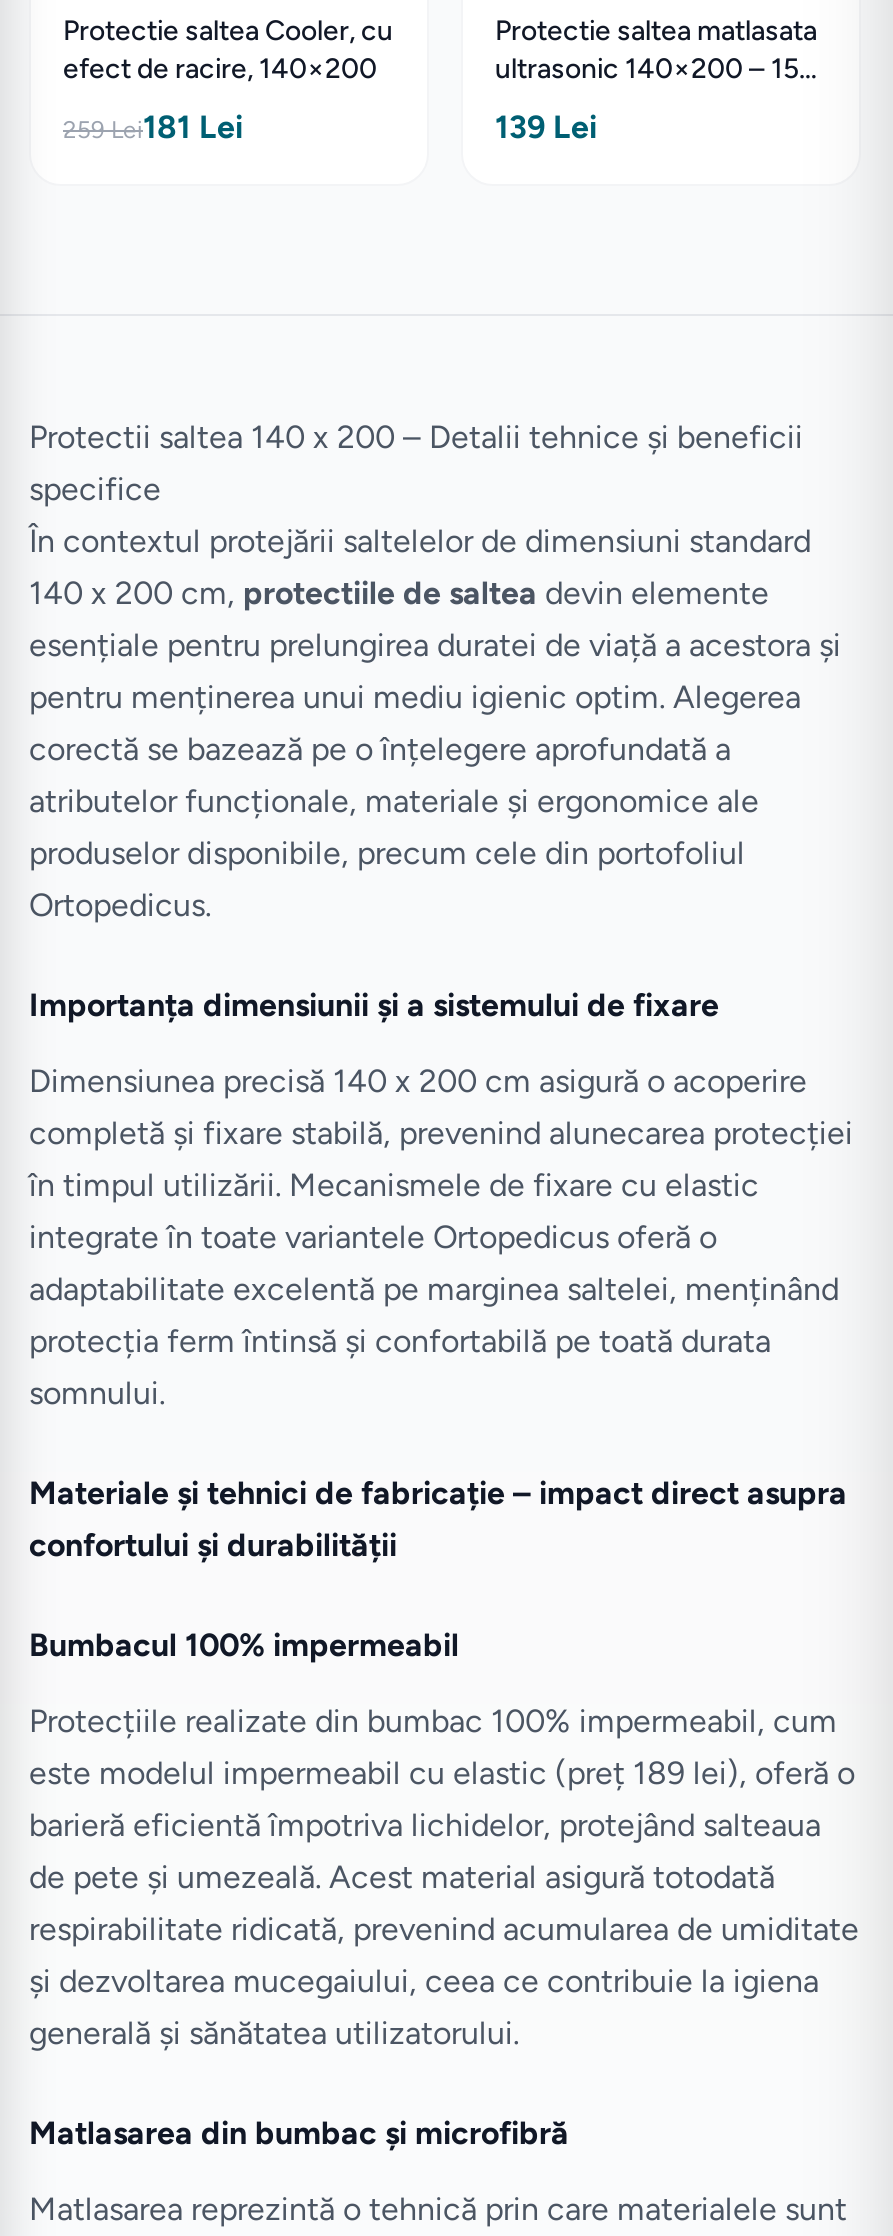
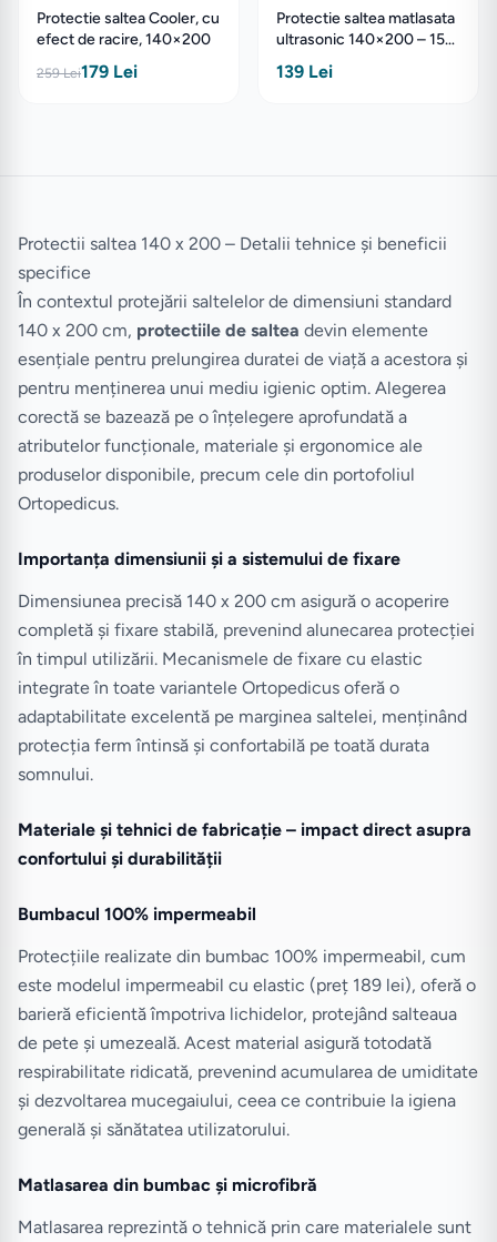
[63,108,243,146] 259 Lei181 Lei -> [37,61,138,82] 259 Lei179 Lei

